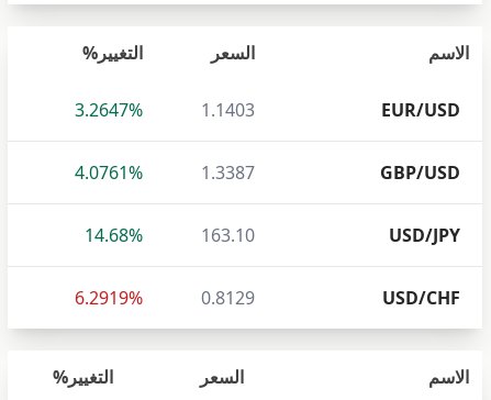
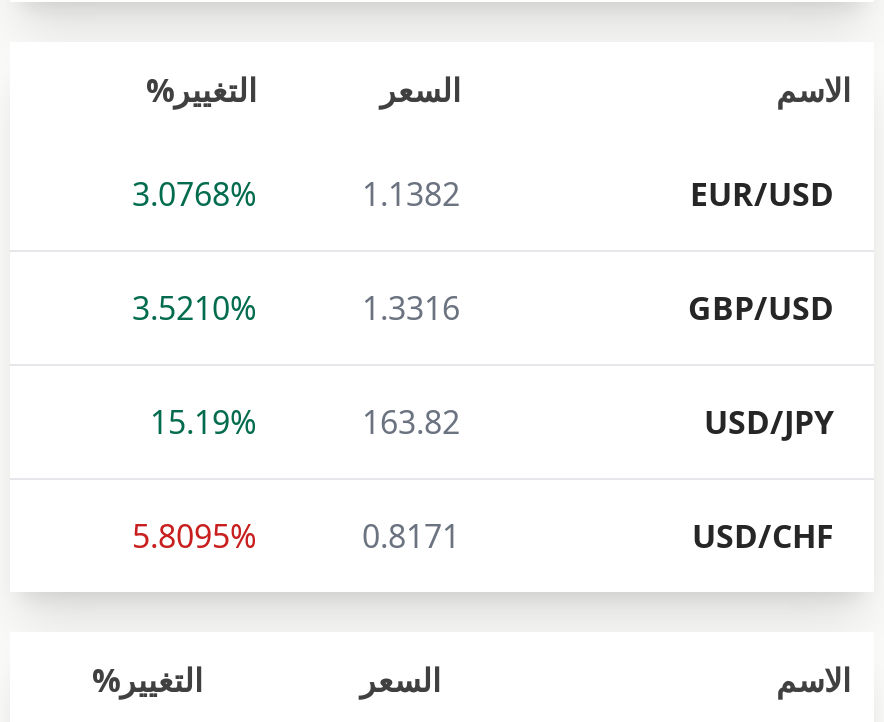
[75,98,143,122] 3.2647% -> [132,172,256,216] 3.0768%
[201,98,255,122] 1.1403 -> [362,172,460,216] 1.1382
[75,161,143,185] 4.0761% -> [132,286,256,330] 3.5210%
[201,161,255,185] 1.3387 -> [362,286,460,330] 1.3316
[85,223,143,248] 14.68% -> [150,400,256,444] 15.19%
[201,223,255,248] 163.10 -> [362,400,460,444] 163.82
[75,286,143,310] 6.2919% -> [132,514,256,558] 5.8095%
[201,286,255,310] 0.8129 -> [362,514,460,558] 0.8171

